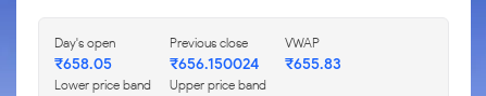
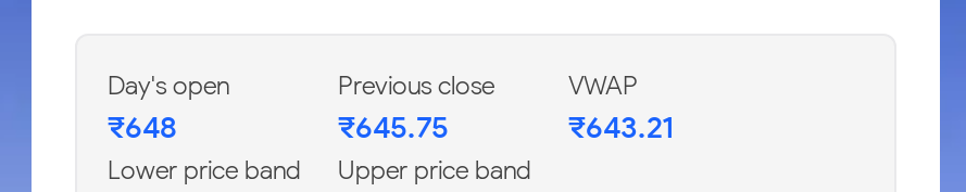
[54,55,112,73] ₹658.05 -> [108,110,177,146] ₹648
[170,55,259,73] ₹656.150024 -> [338,110,449,146] ₹645.75
[285,55,341,73] ₹655.83 -> [568,110,675,146] ₹643.21

